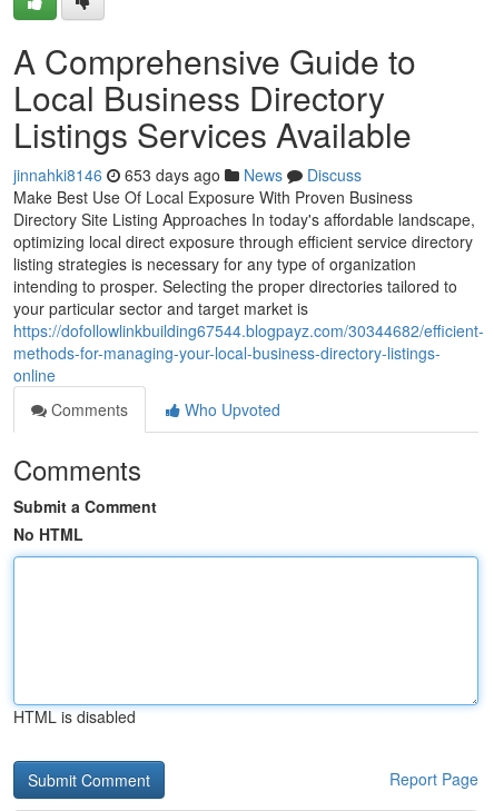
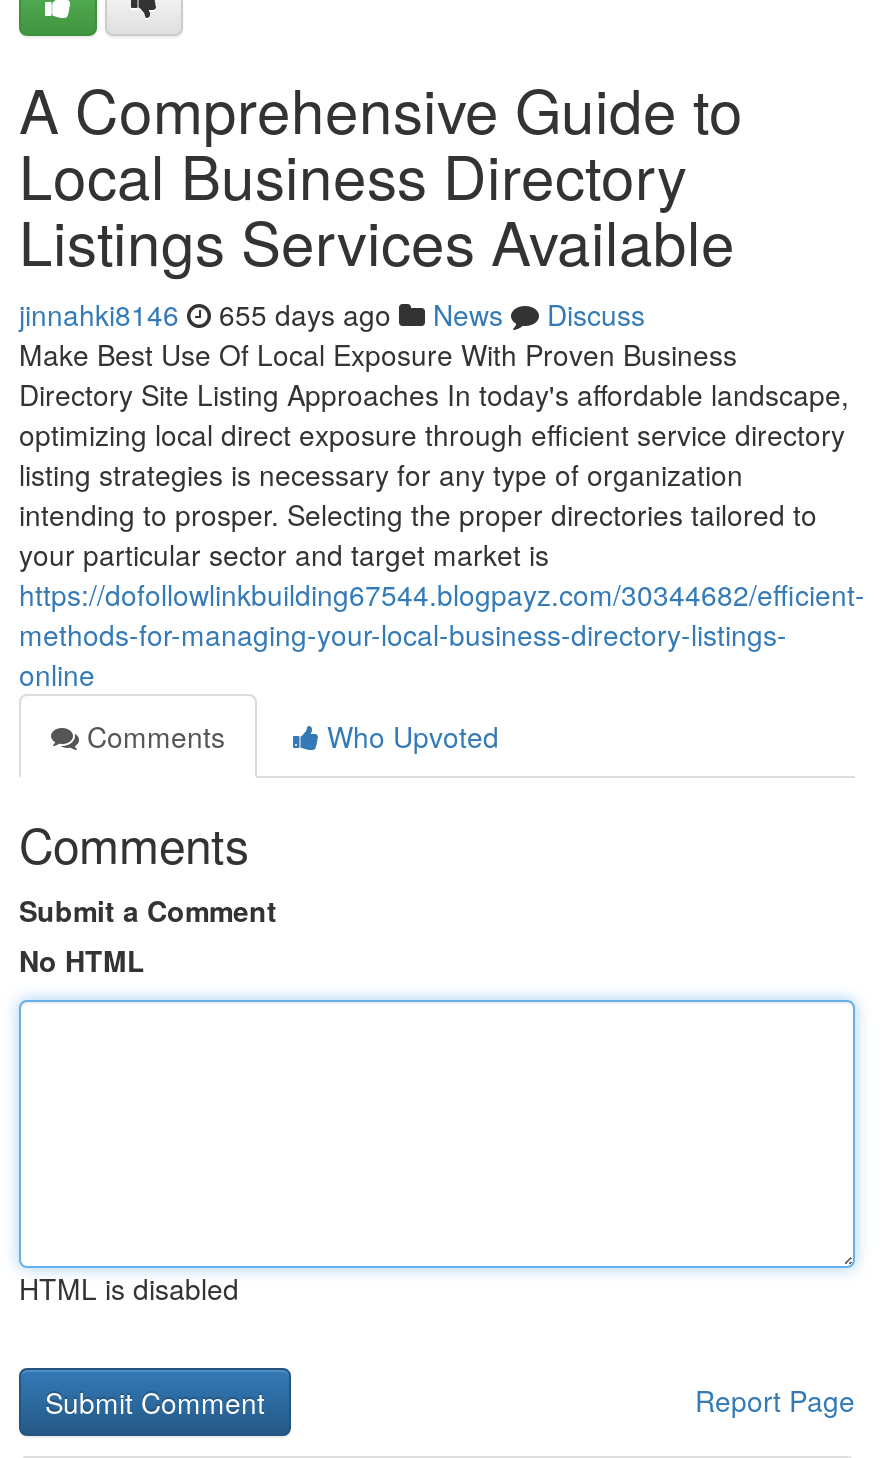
[13,164,362,186] jinnahki8146 653 days ago News Discuss -> [19,294,645,334] jinnahki8146 655 days ago News Discuss

